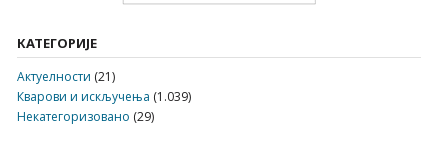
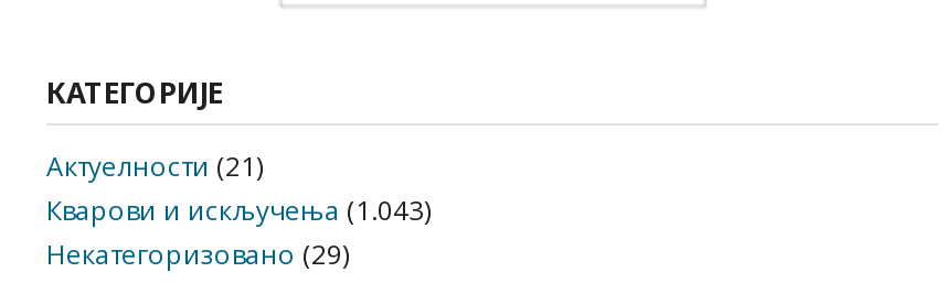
[17,88,191,105] Кварови и искључења (1.039) -> [46,191,431,229] Кварови и искључења (1.043)

